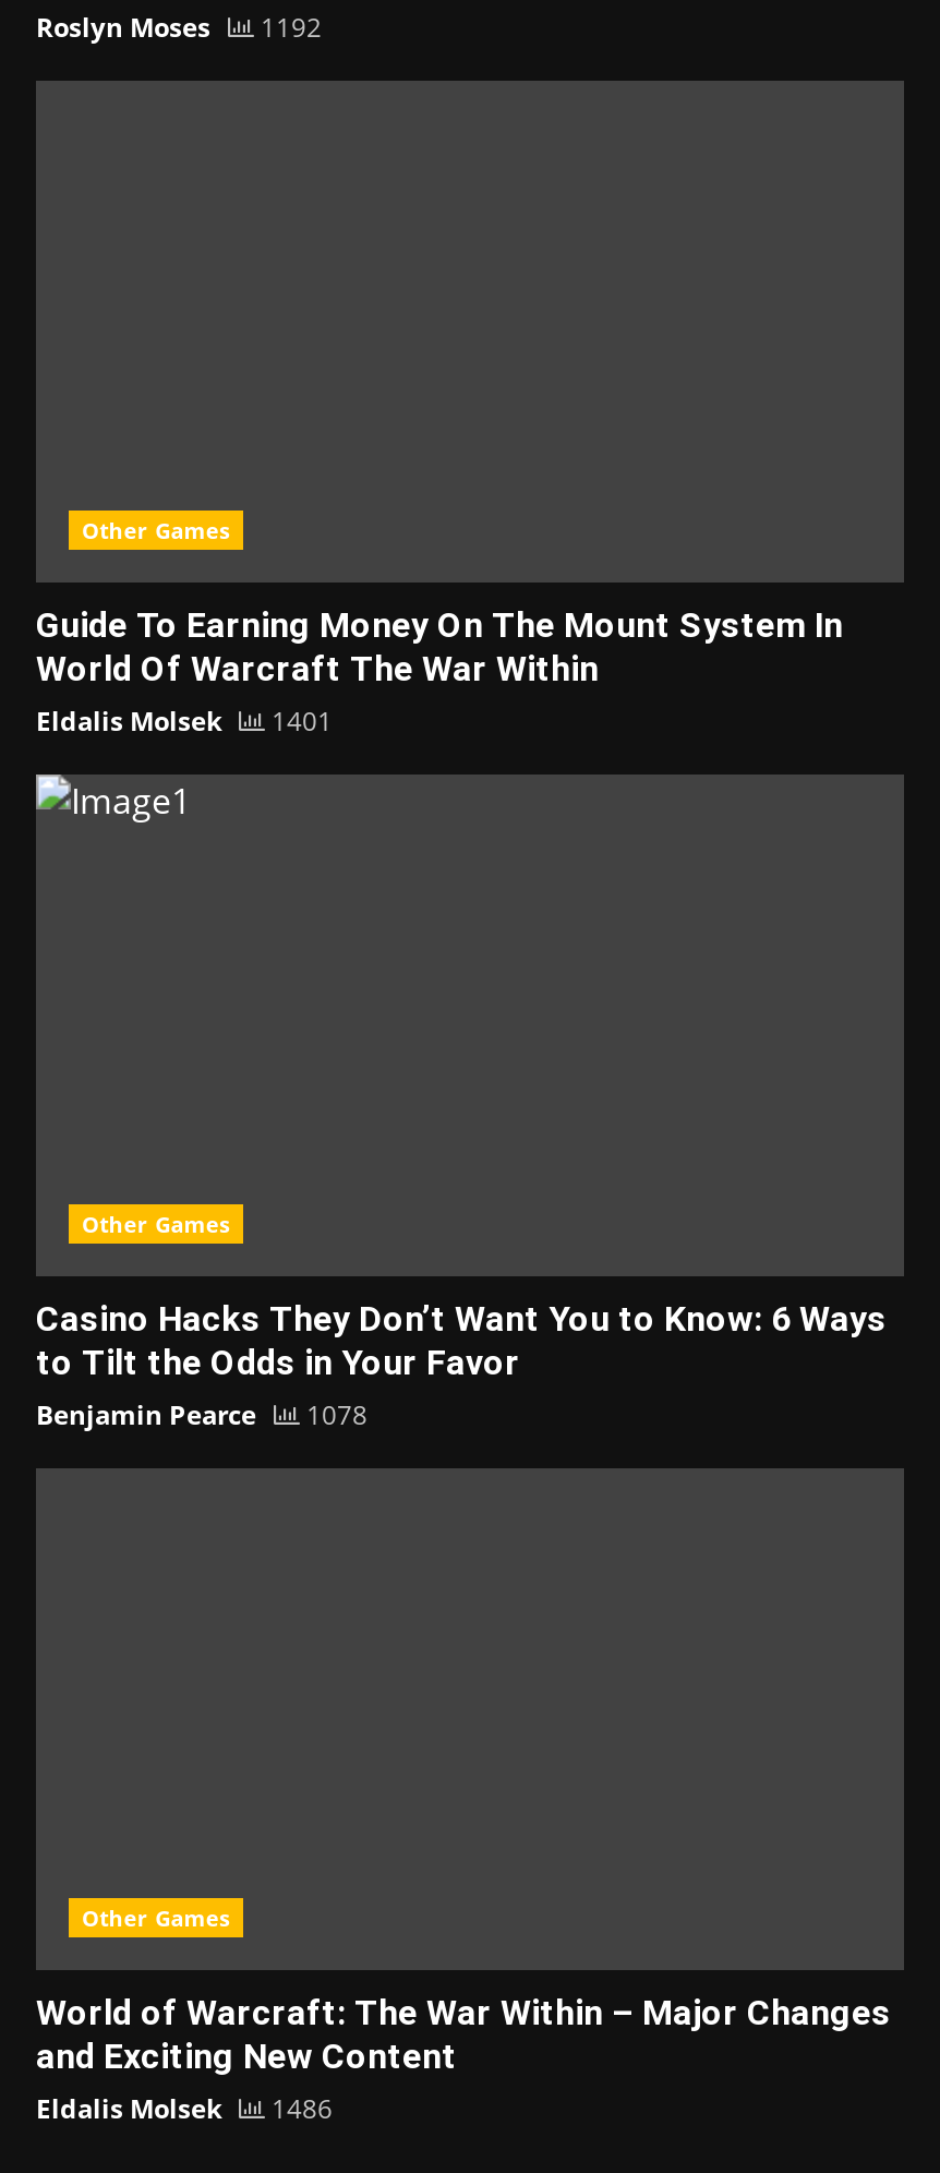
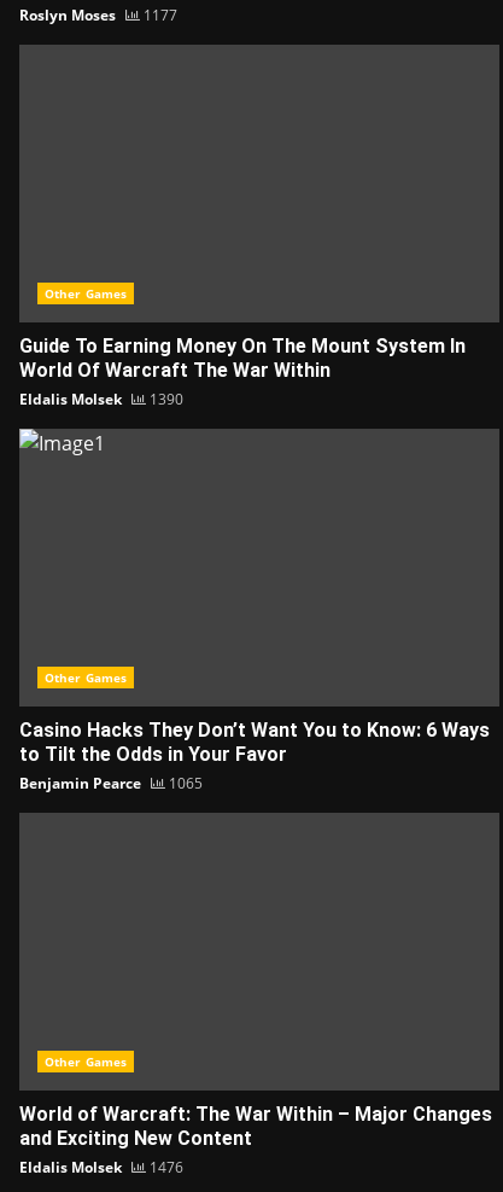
[36,8,322,45] Roslyn Moses 1192 -> [19,4,177,25] Roslyn Moses 1177
[36,702,333,739] Eldalis Molsek 1401 -> [19,388,183,409] Eldalis Molsek 1390
[36,1395,367,1433] Benjamin Pearce 1078 -> [19,772,203,793] Benjamin Pearce 1065
[36,2089,333,2126] Eldalis Molsek 1486 -> [19,1156,183,1177] Eldalis Molsek 1476

